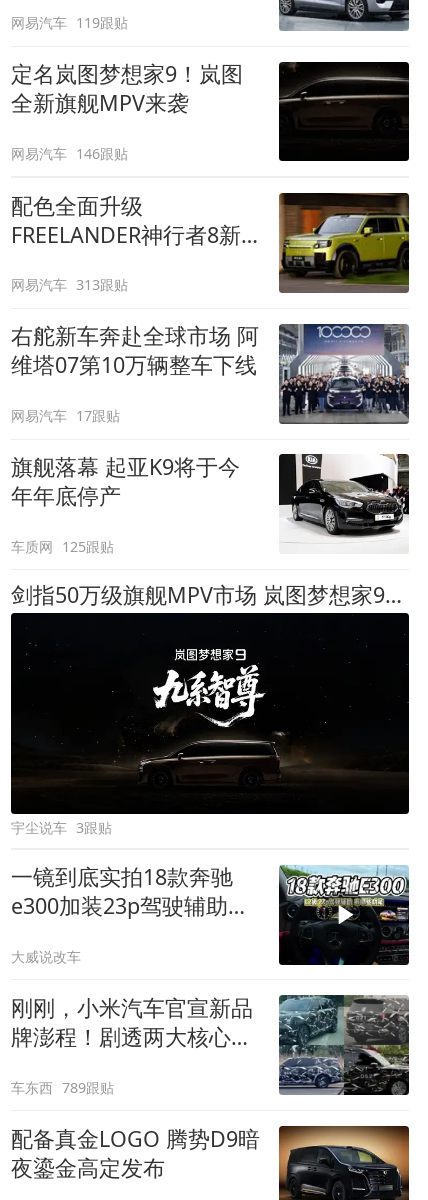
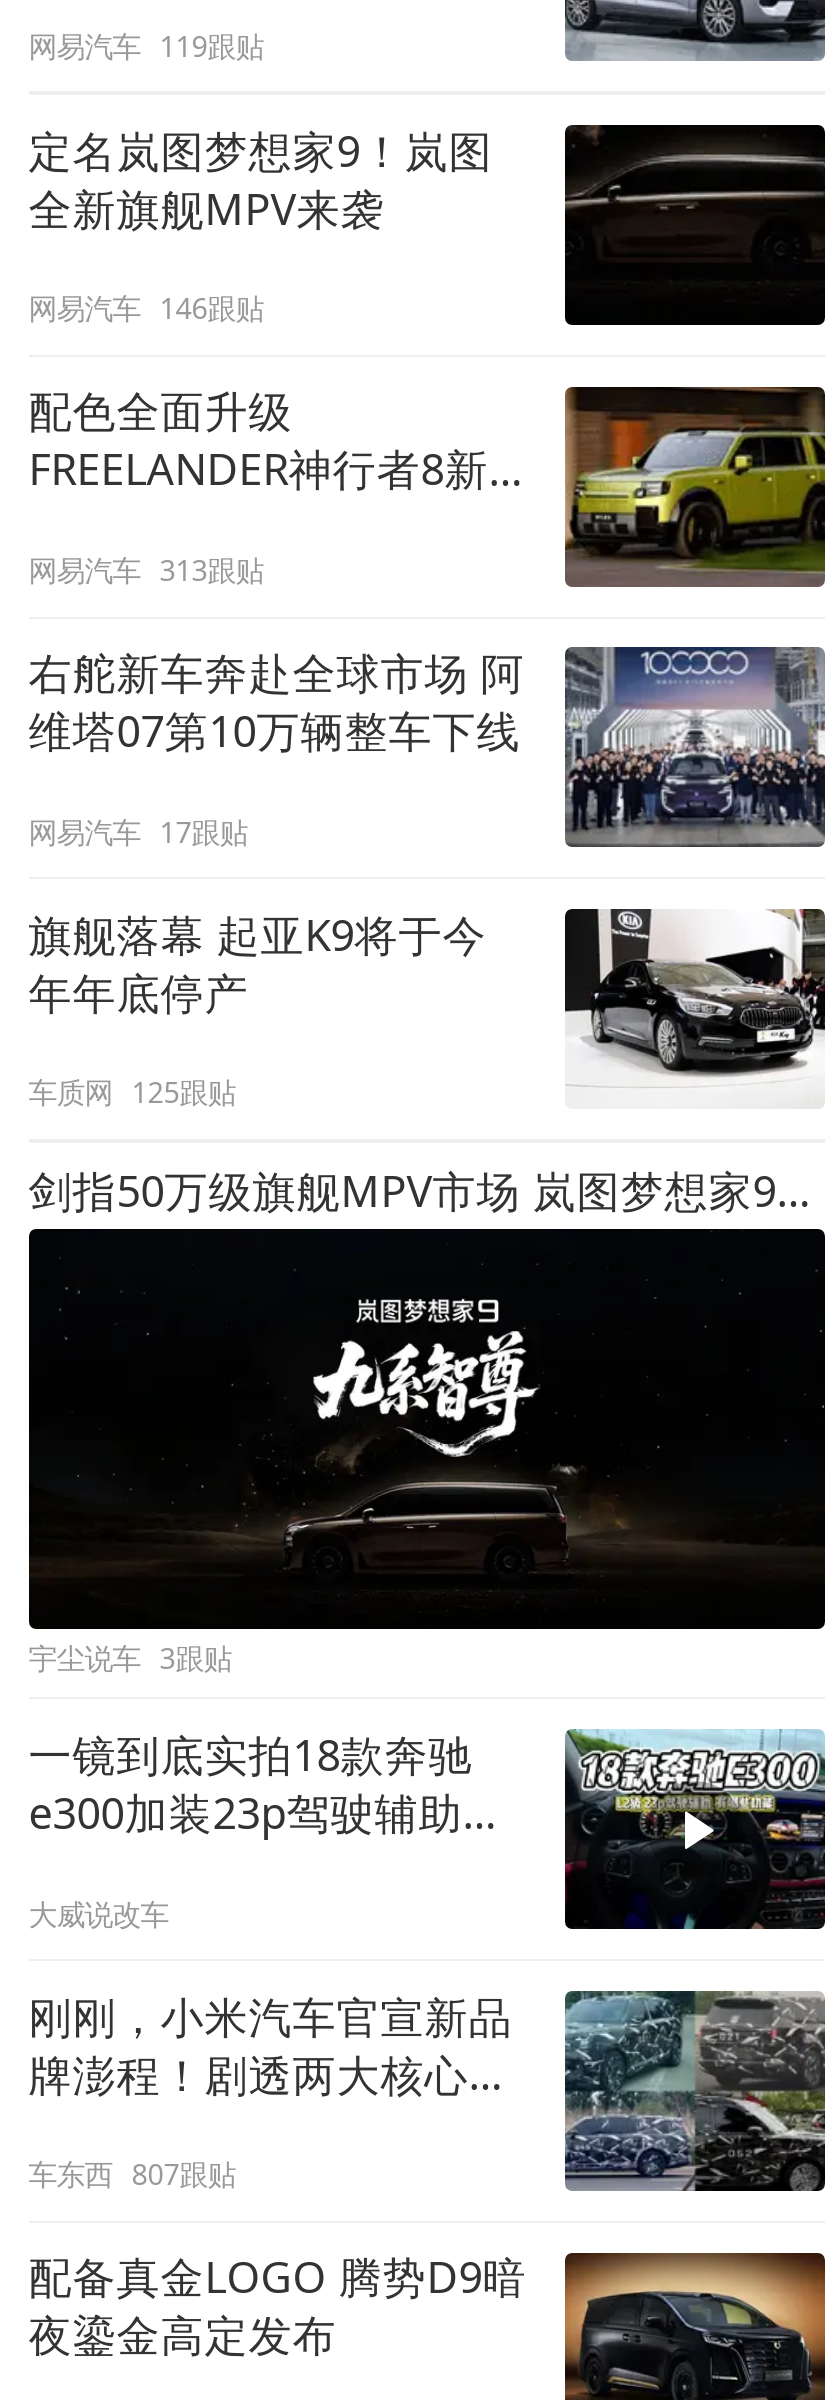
[11,1077,114,1096] 车东西 789跟贴 -> [28,2155,236,2193] 车东西 807跟贴

